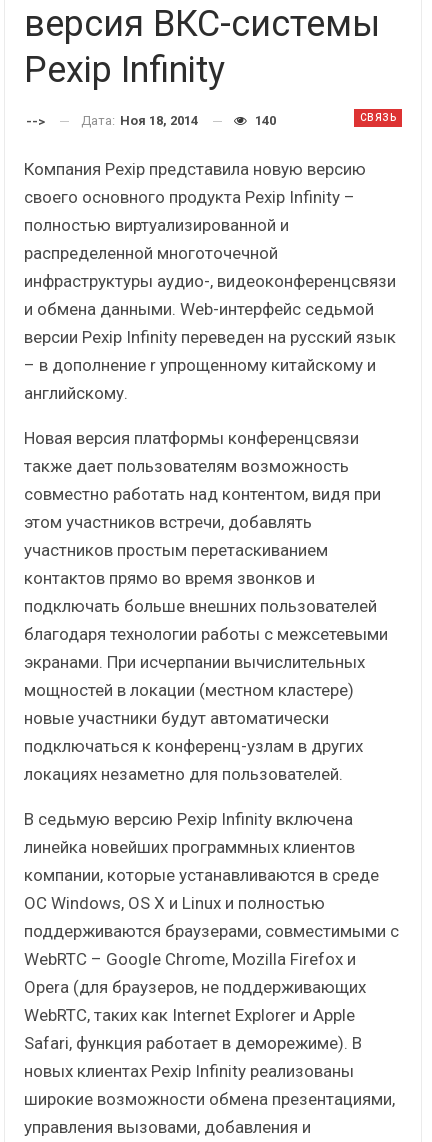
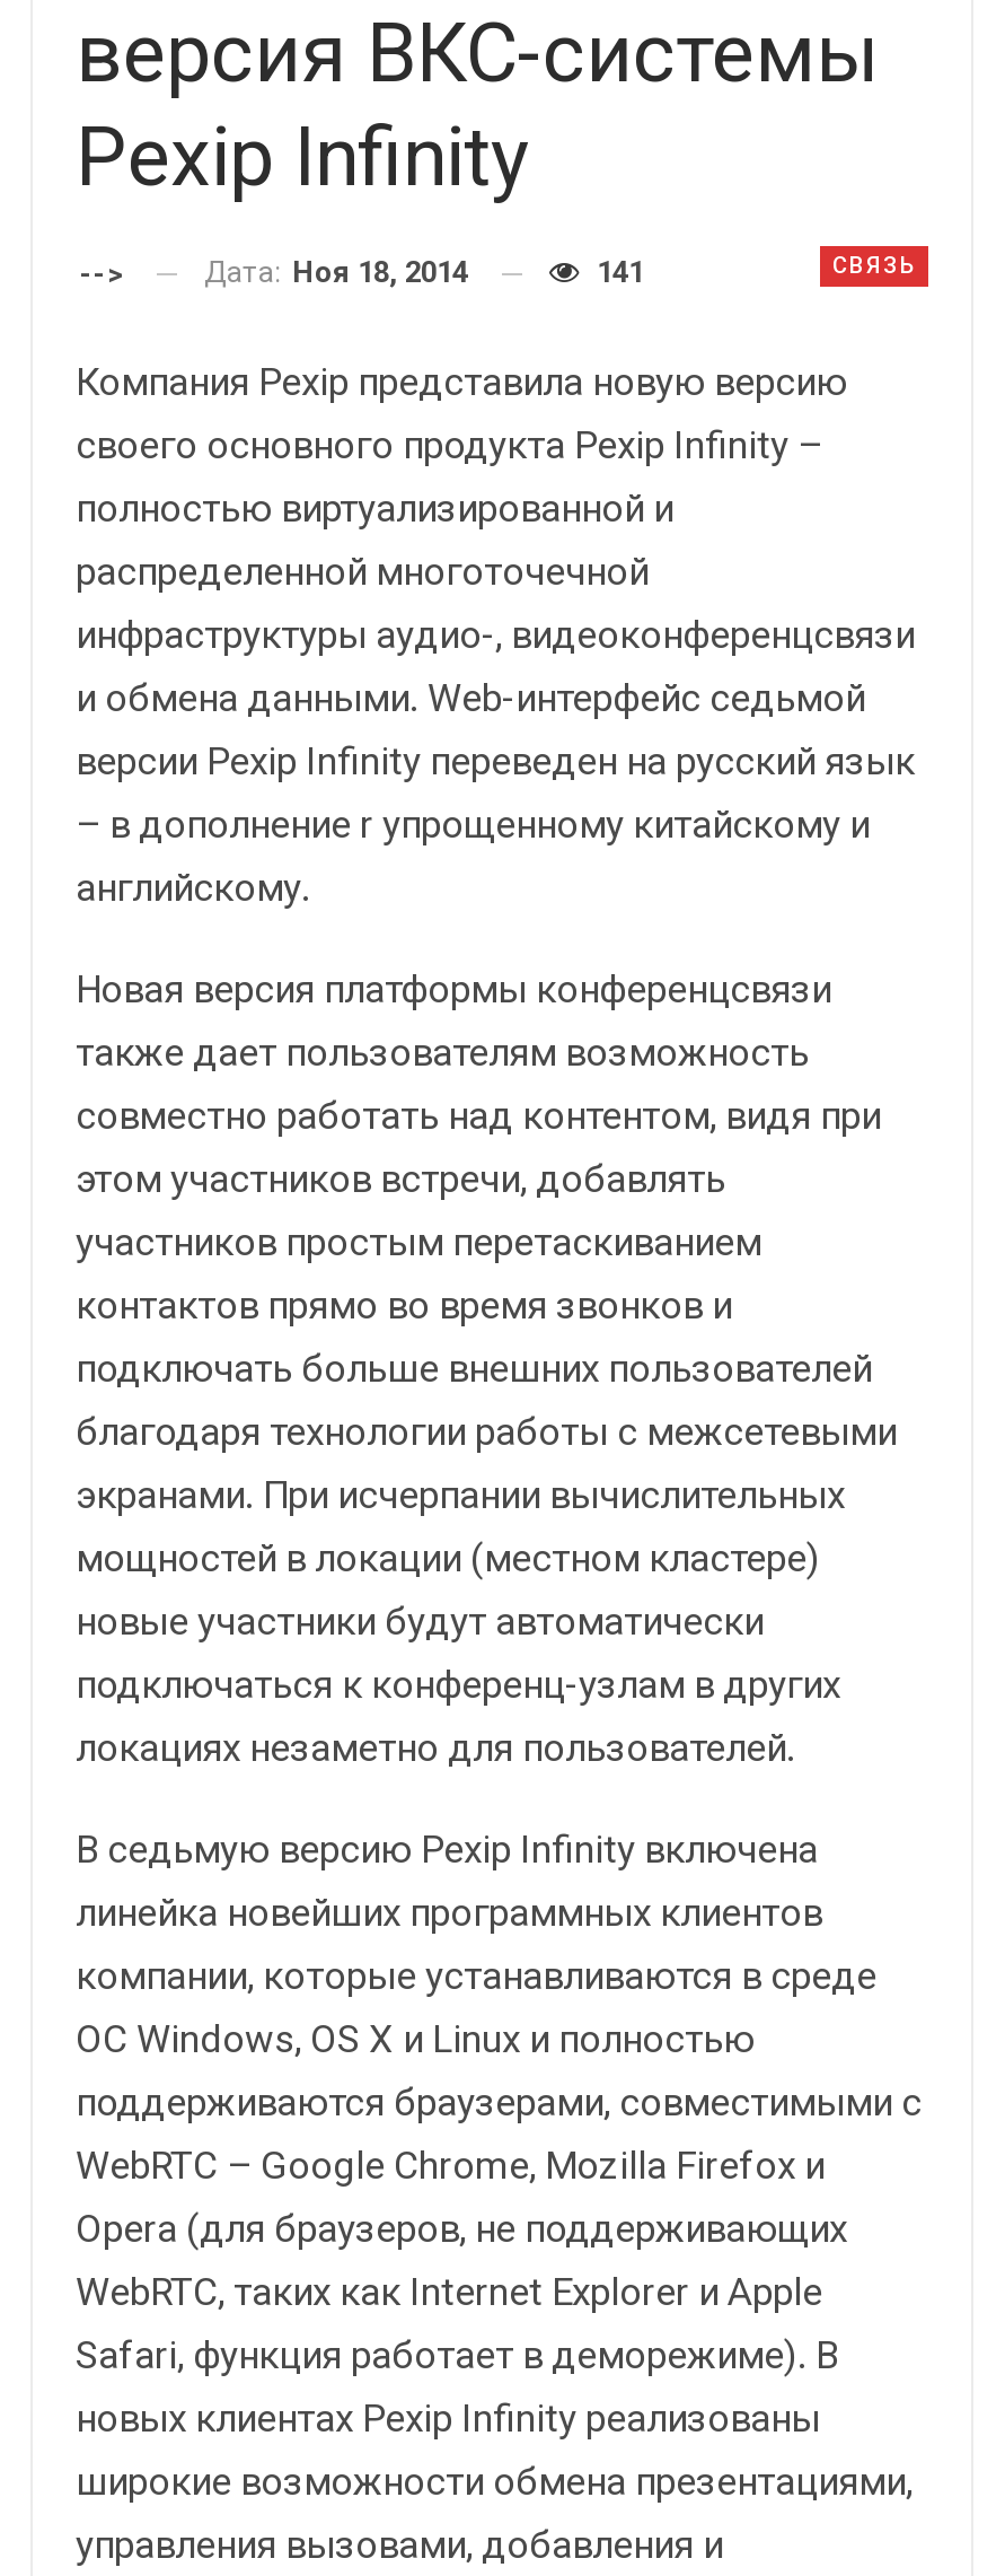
[255,113,276,128] 140 -> [597,255,644,289] 141

